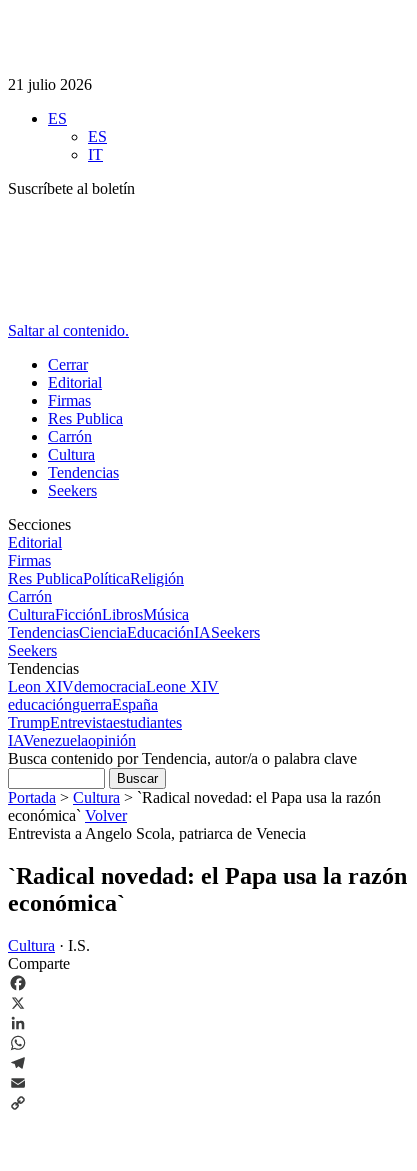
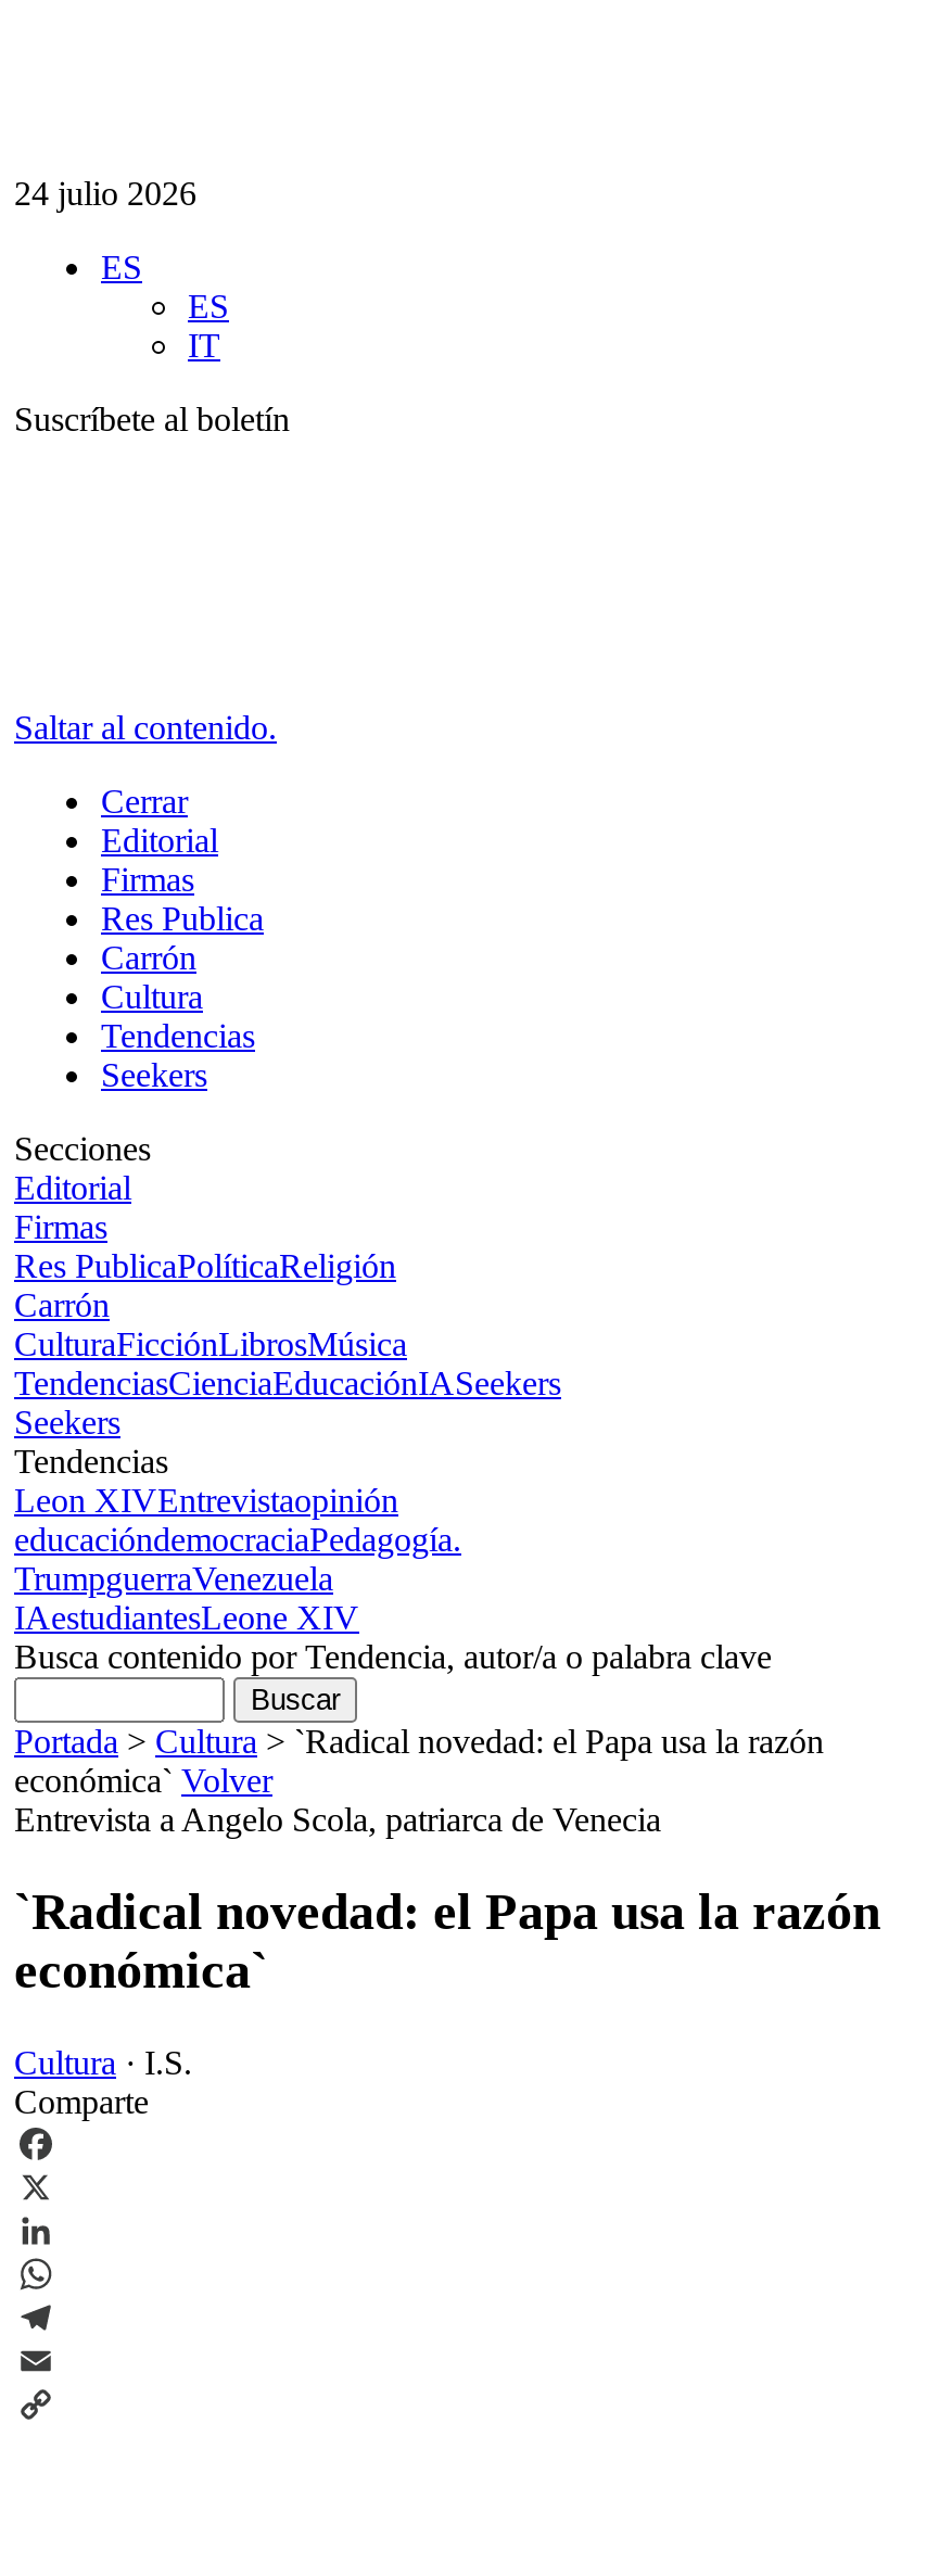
[8,76,92,93] 21 julio 2026 -> [14,175,196,212] 24 julio 2026
[8,678,219,749] Leon XIVdemocraciaLeone XIV | educaciónguerraEspaña | TrumpEntrevistaestudiantes | IAVenezuelaopinión -> [14,1482,461,1636] Leon XIVEntrevistaopinión | educacióndemocraciaPedagogía. | TrumpguerraVenezuela | IAestudiantesLeone XIV

